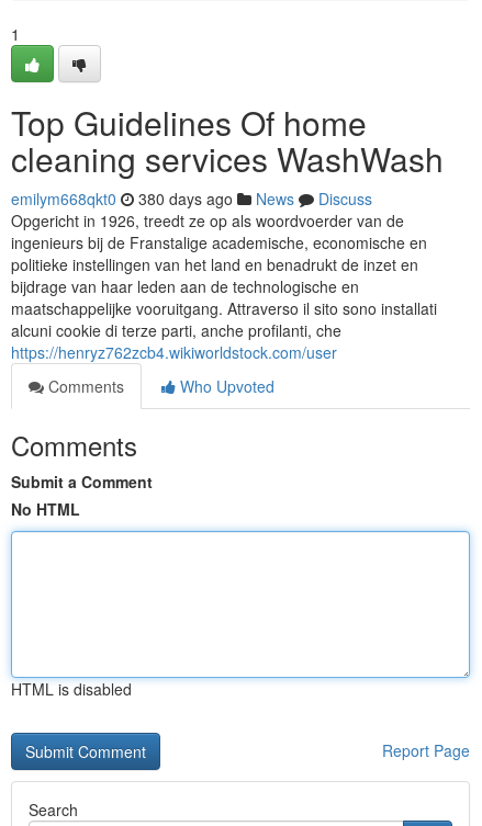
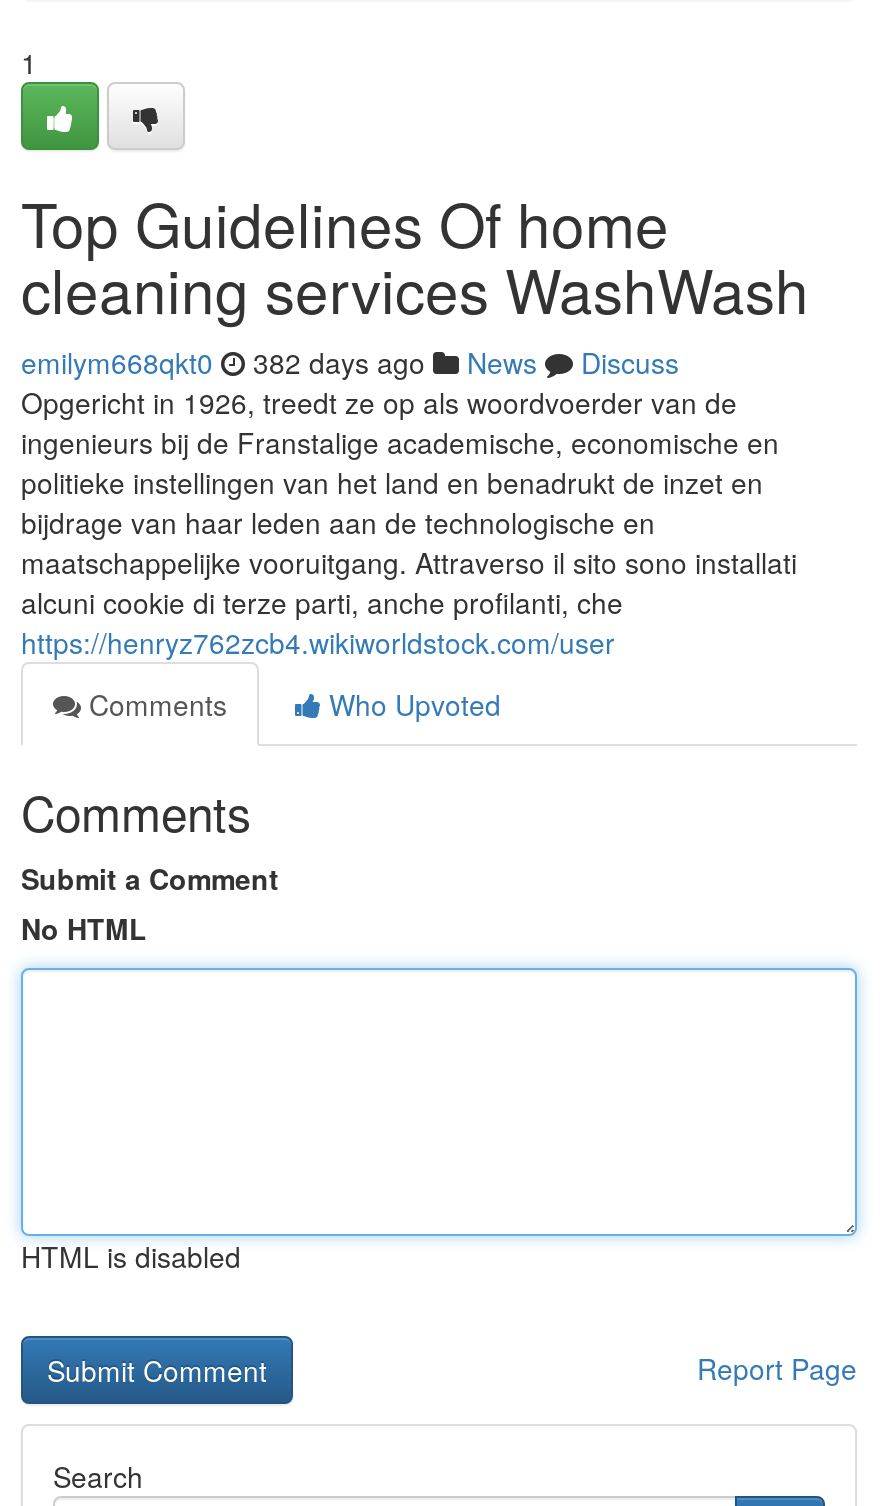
[11,188,372,210] emilym668qkt0 380 days ago News Discuss -> [21,342,679,382] emilym668qkt0 382 days ago News Discuss

